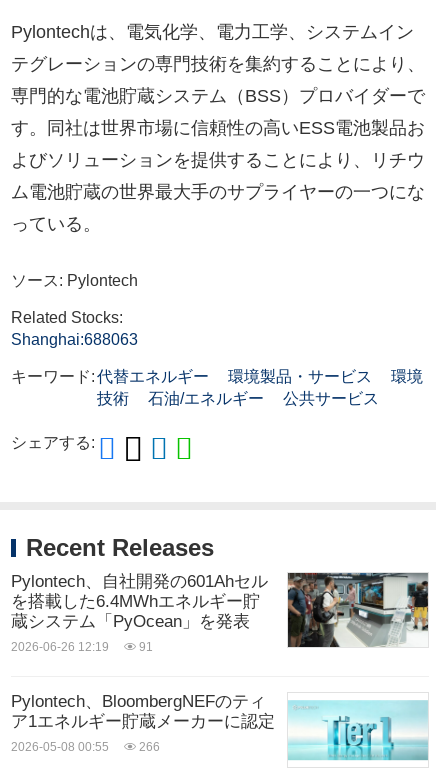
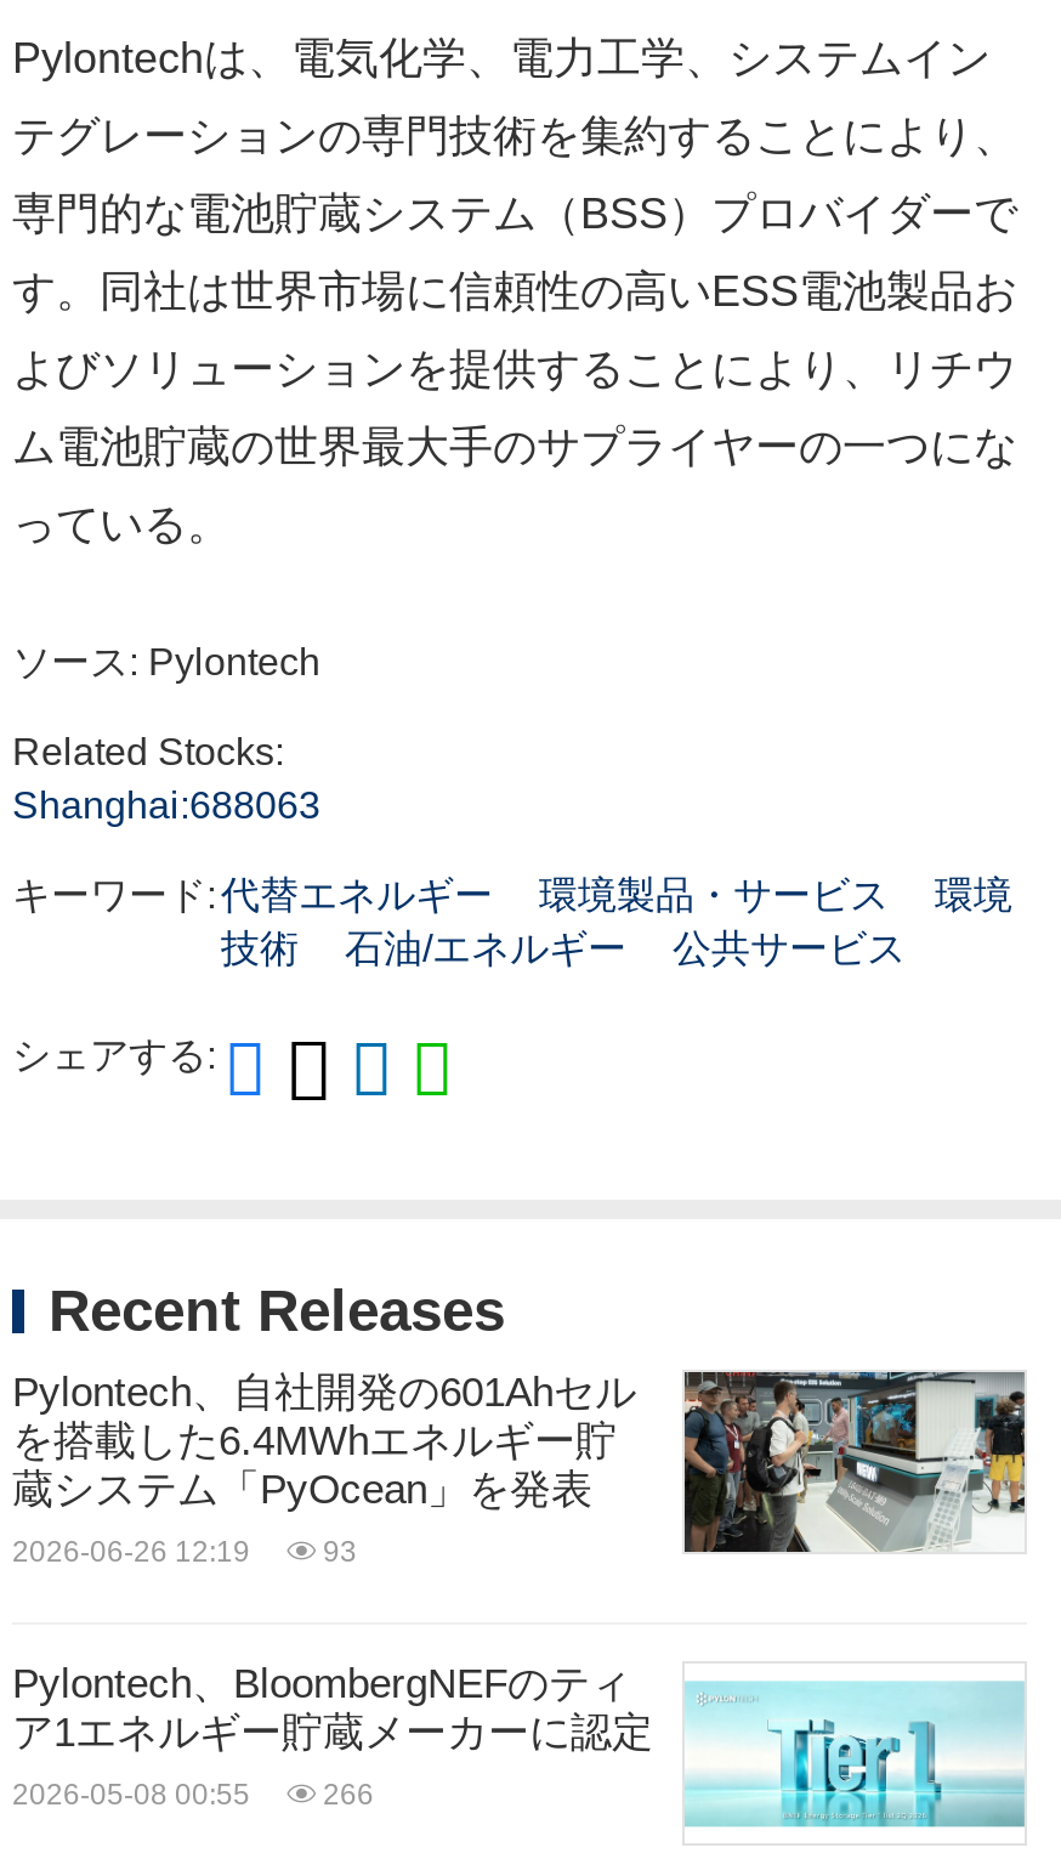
[11,639,153,653] 2026-06-26 12:19 91 -> [12,1534,357,1568] 2026-06-26 12:19 93

